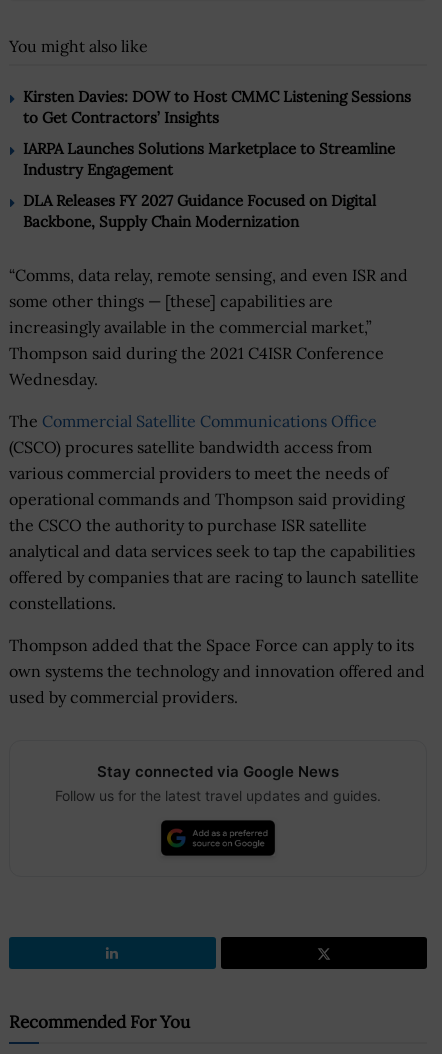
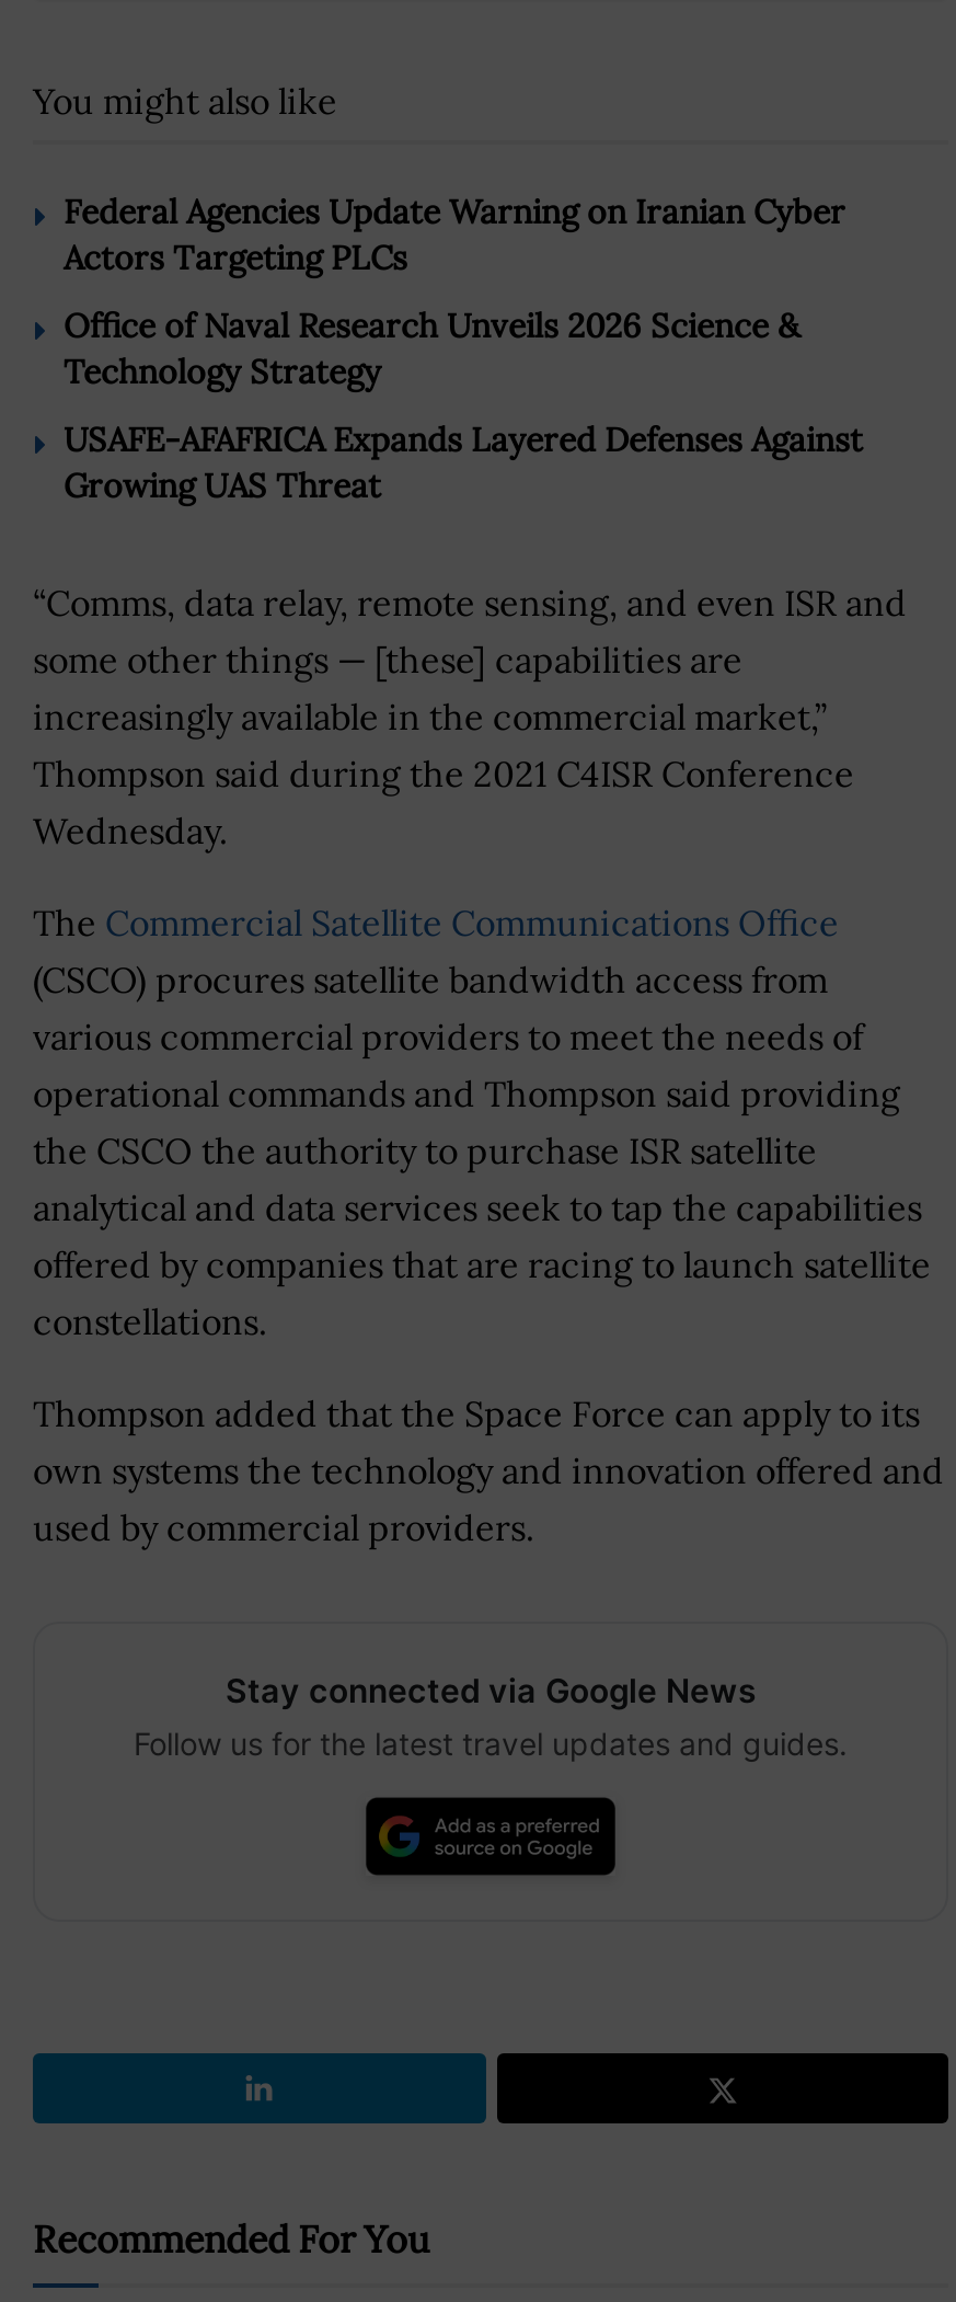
[23,87,411,127] Kirsten Davies: DOW to Host CMMC Listening Sessions | to Get Contractors’ Insights -> [64,190,845,278] Federal Agencies Update Warning on Iranian Cyber | Actors Targeting PLCs
[23,139,395,179] IARPA Launches Solutions Marketplace to Streamline | Industry Engagement -> [64,304,799,392] Office of Naval Research Unveils 2026 Science & | Technology Strategy
[23,191,376,231] DLA Releases FY 2027 Guidance Focused on Digital | Backbone, Supply Chain Modernization -> [64,418,863,506] USAFE-AFAFRICA Expands Layered Defenses Against | Growing UAS Threat

